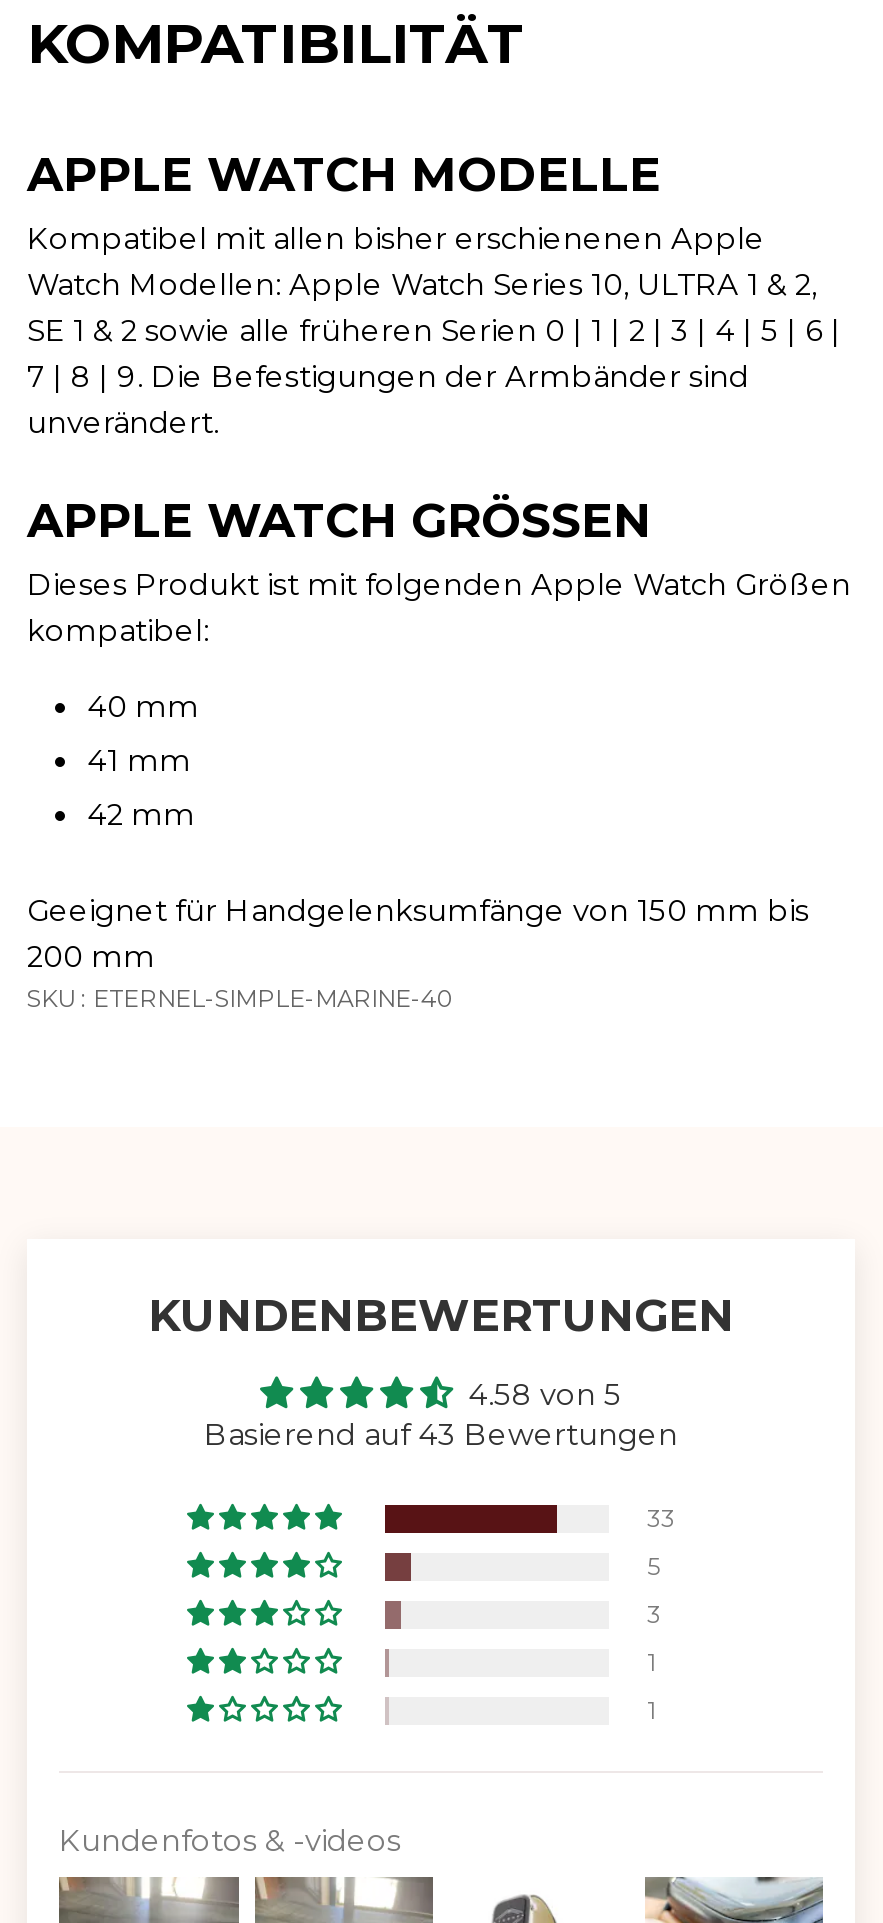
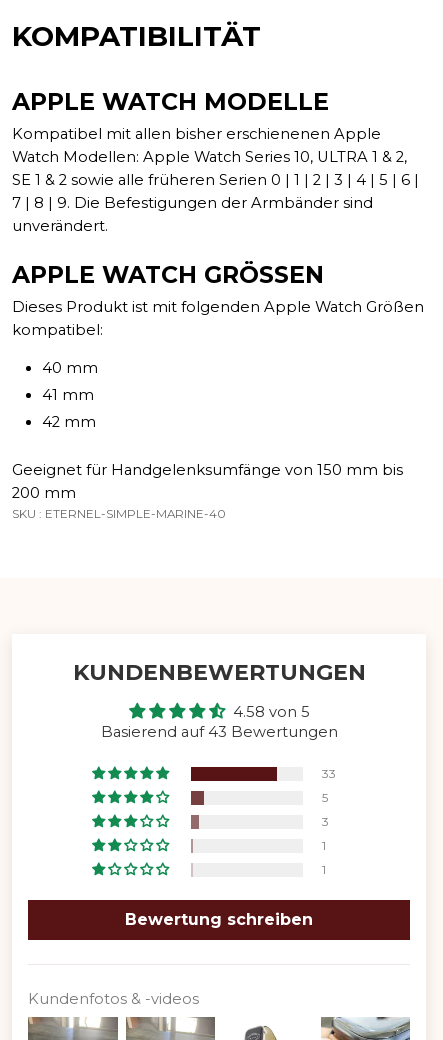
none -> [125,909,313,928] Bewertung schreiben

